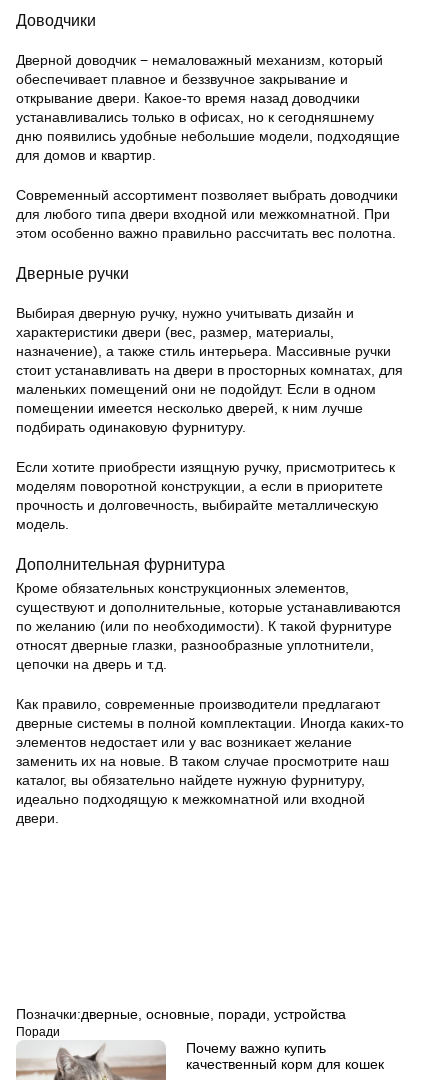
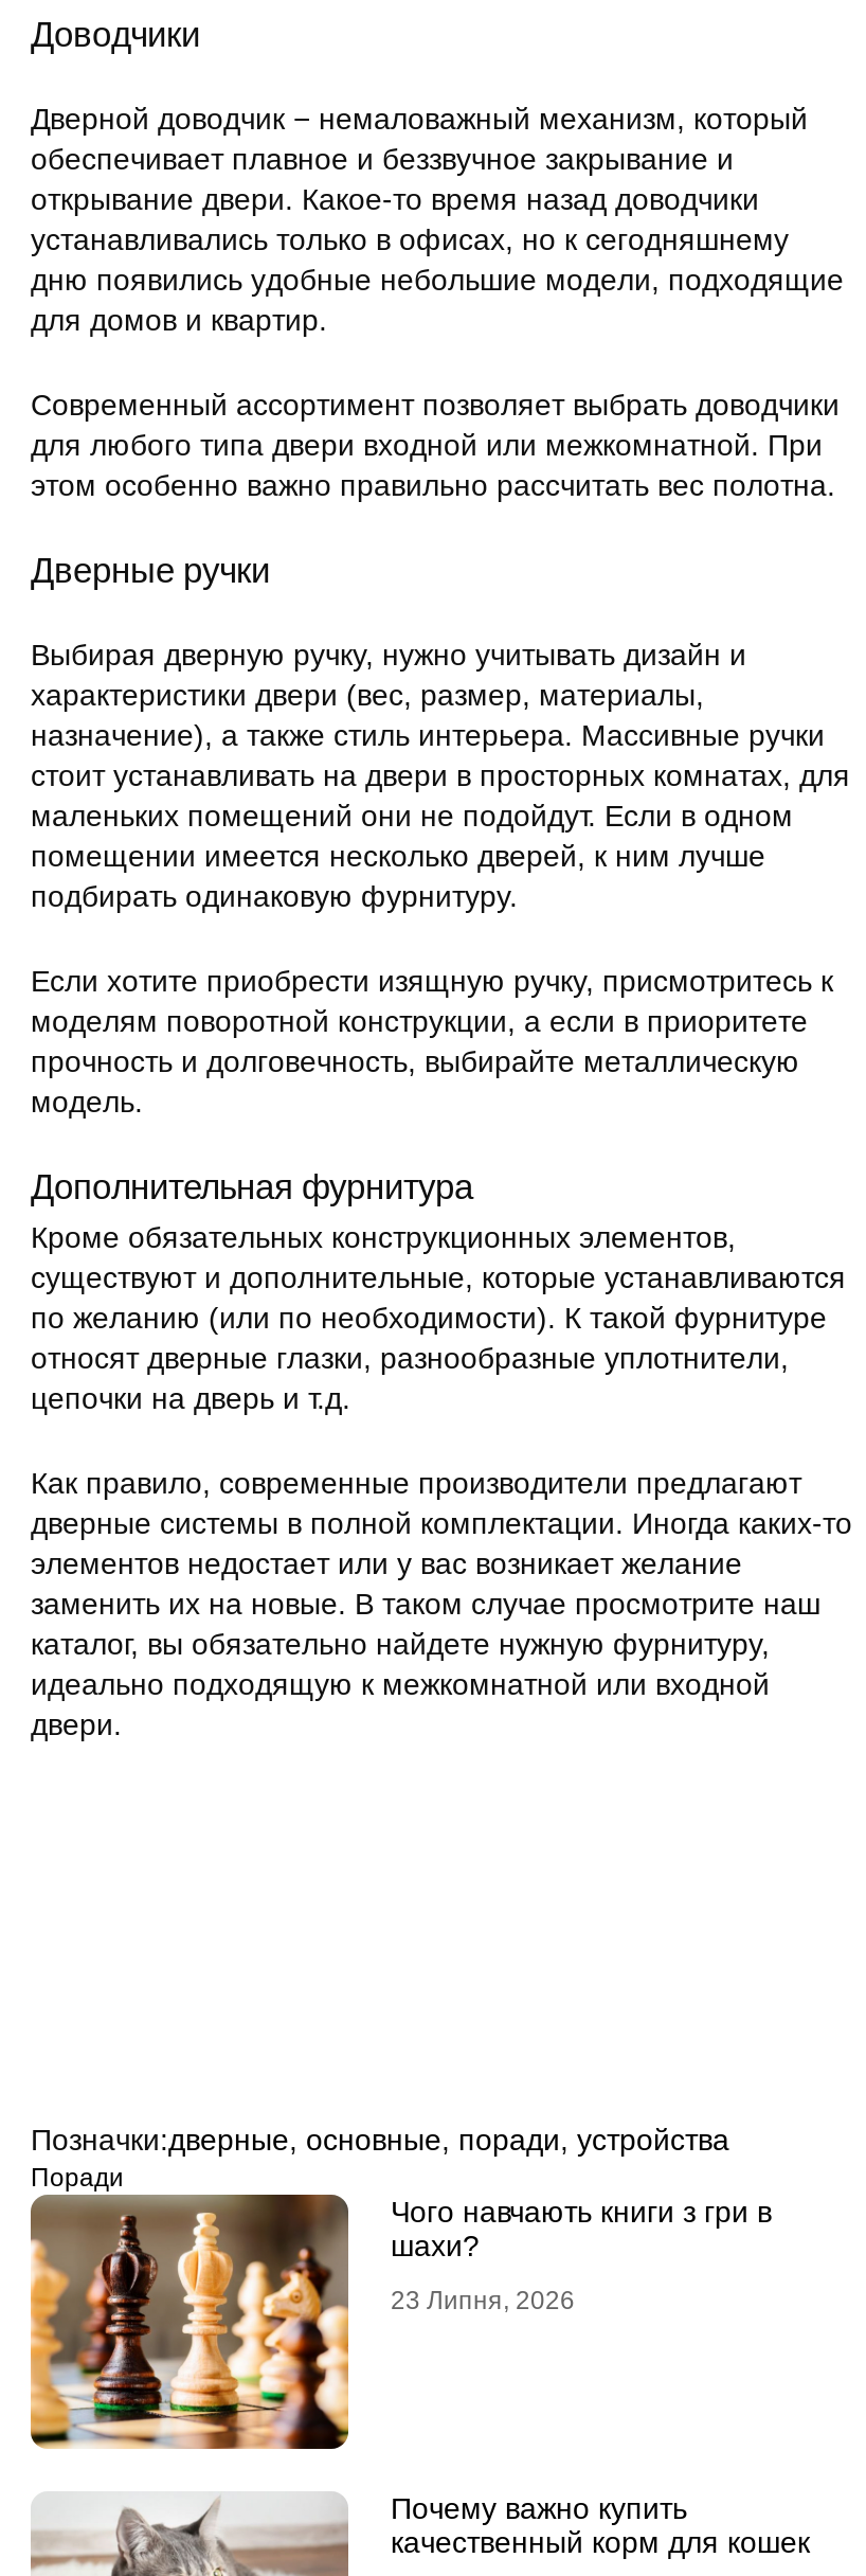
none -> [29,2193,772,2451] [image] | Чого навчають книги з гри в | шахи? | 23 Липня, 2026

